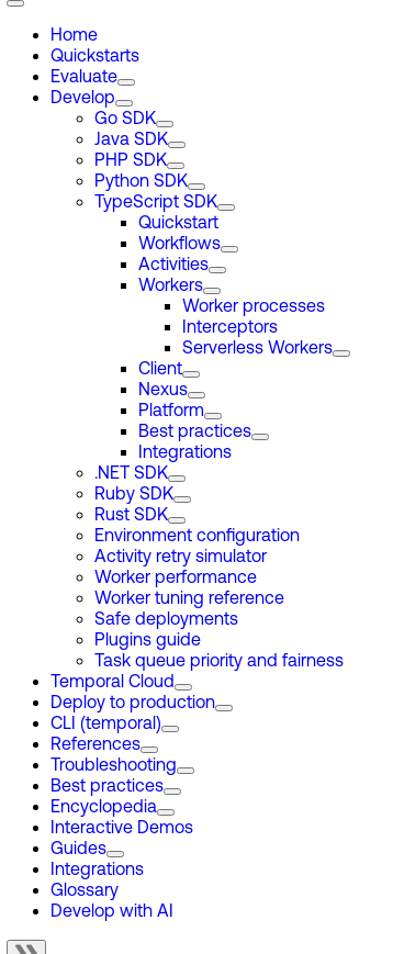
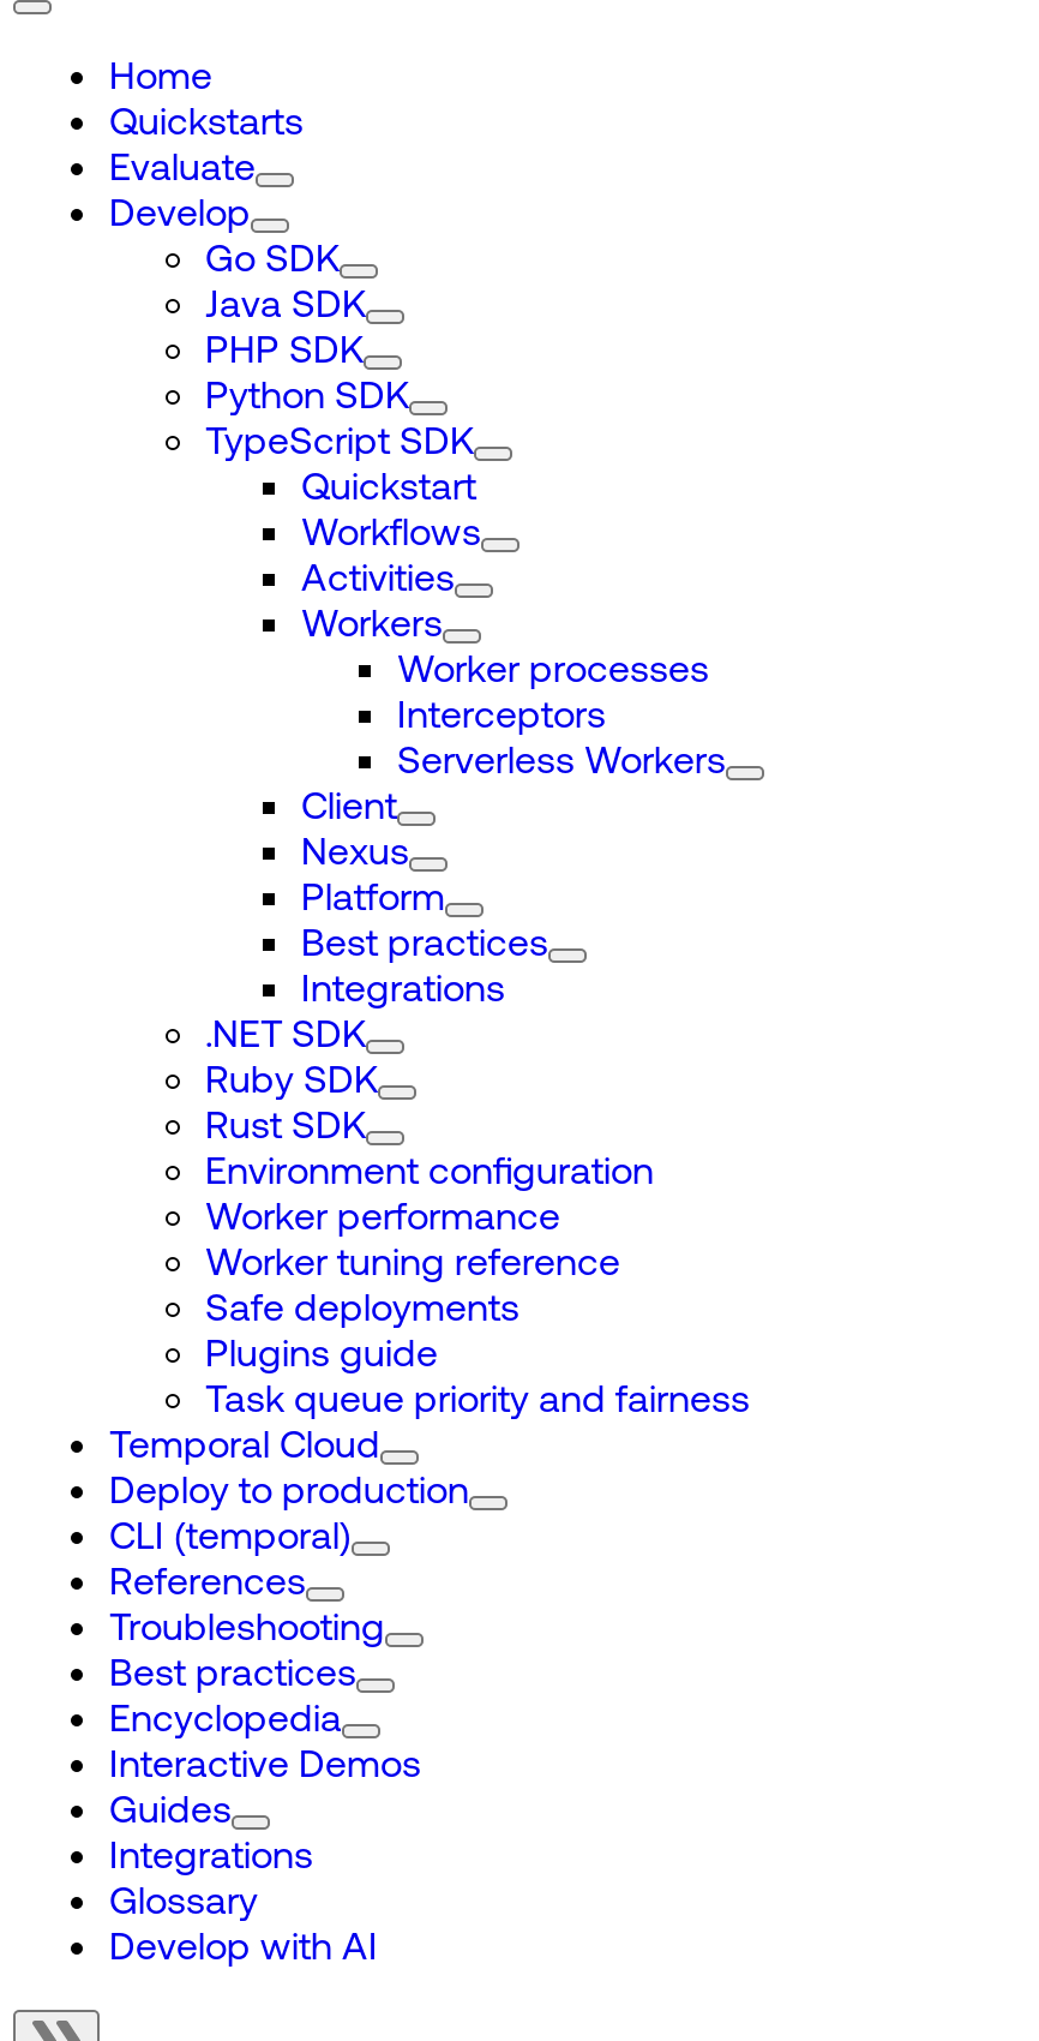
[94,549,267,566] Activity retry simulator -> none

